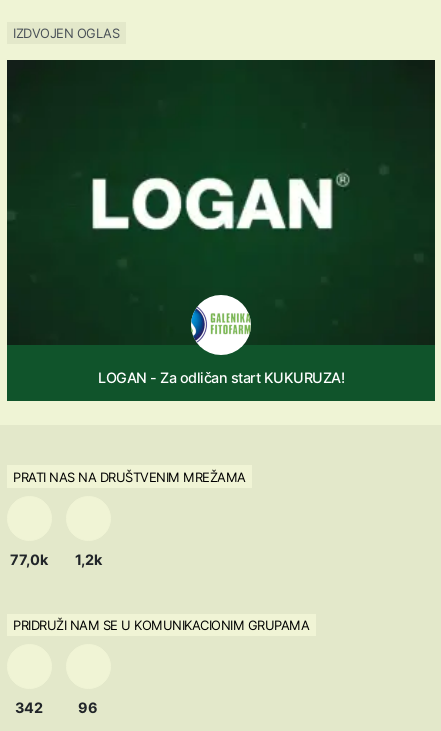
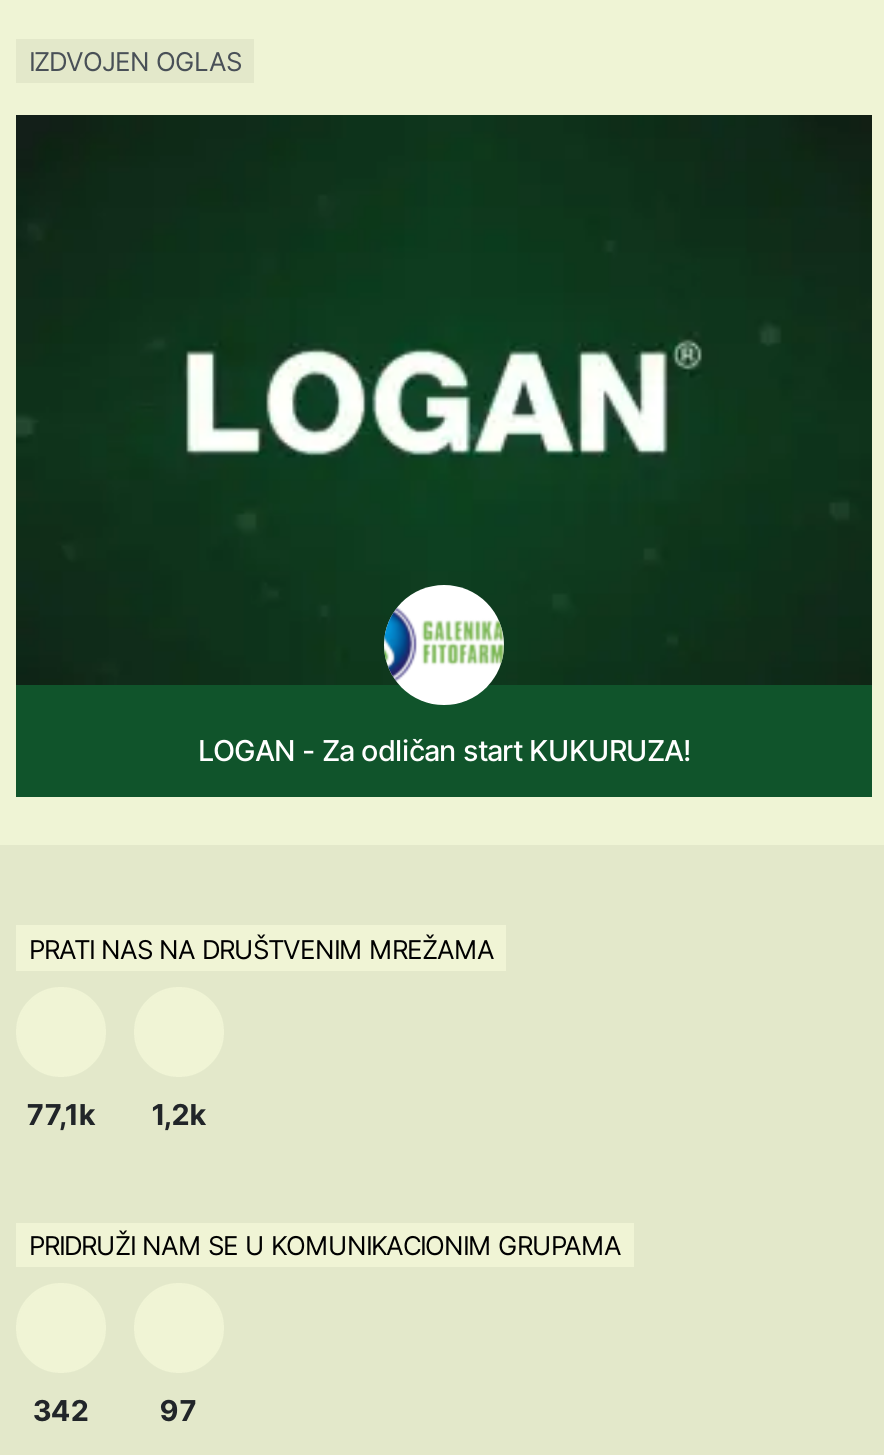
[10,550,102,567] 77,0k 1,2k -> [27,1096,205,1130] 77,1k 1,2k
[78,699,98,716] 96 -> [159,1392,197,1426] 97

